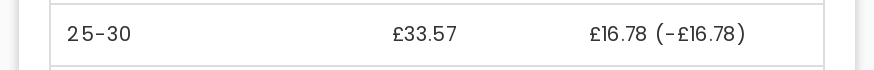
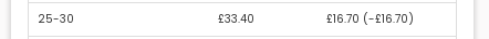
[392,19,456,49] £33.57 -> [217,11,254,27] £33.40
[589,19,747,49] £16.78 (-£16.78) -> [326,11,414,27] £16.70 (-£16.70)

